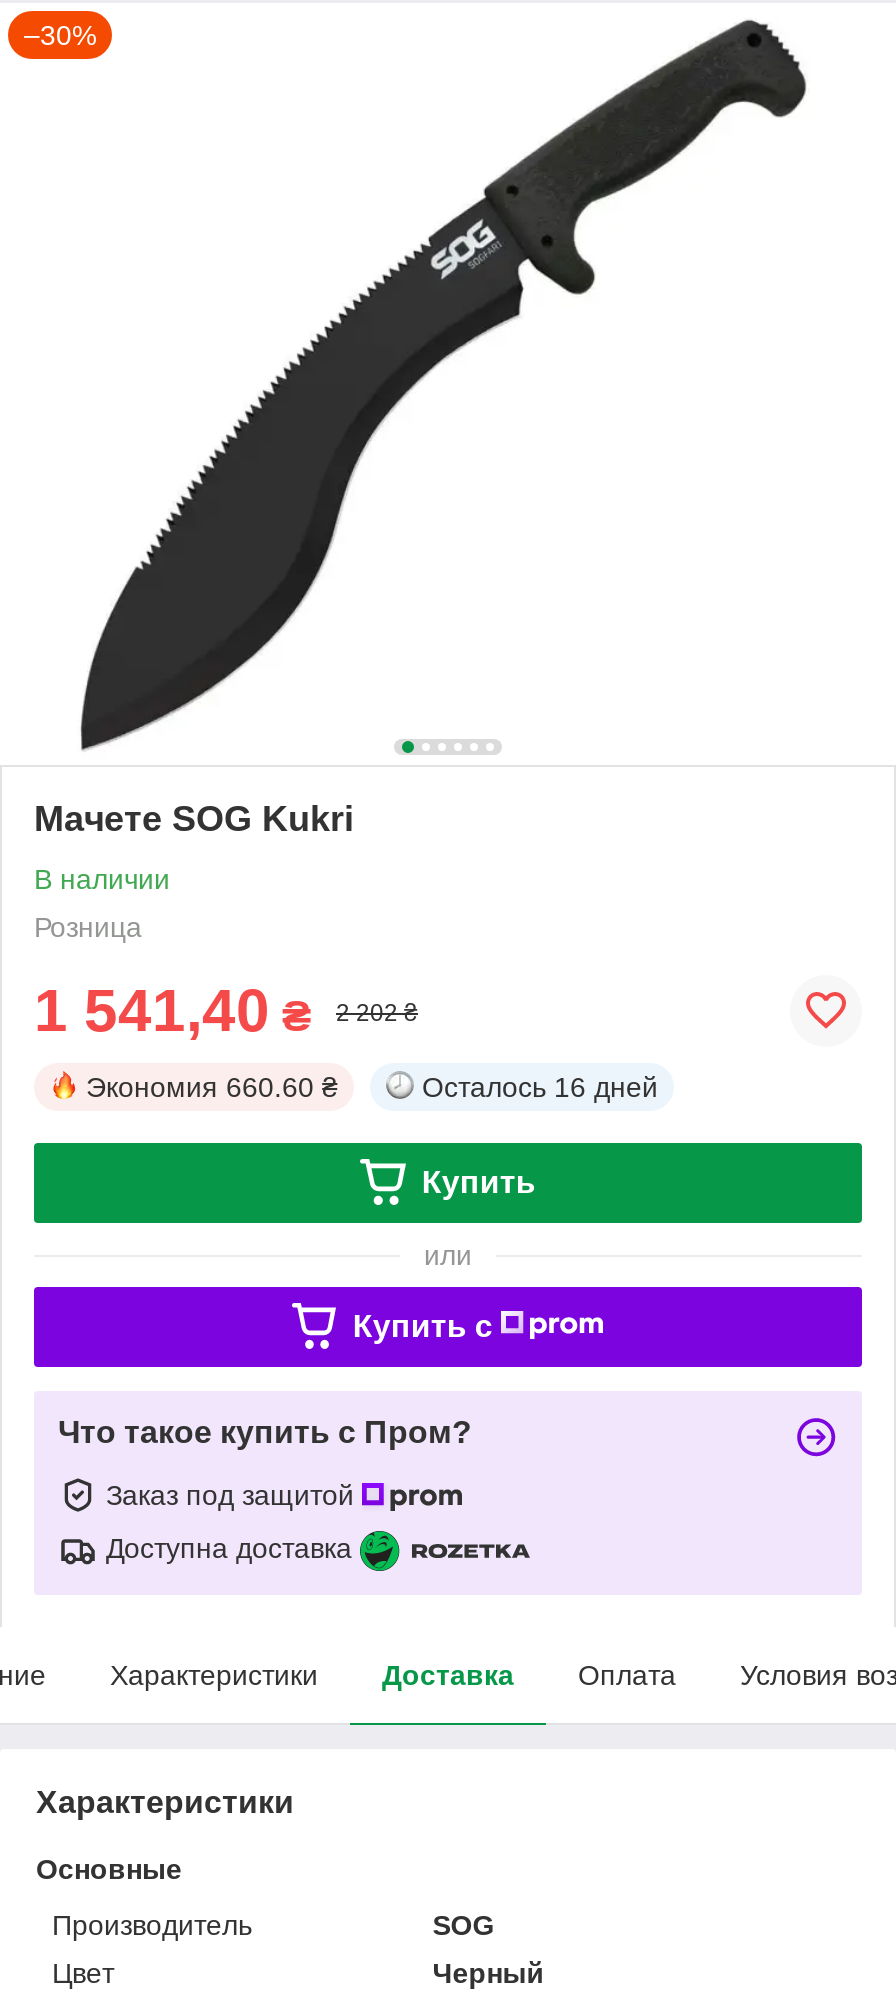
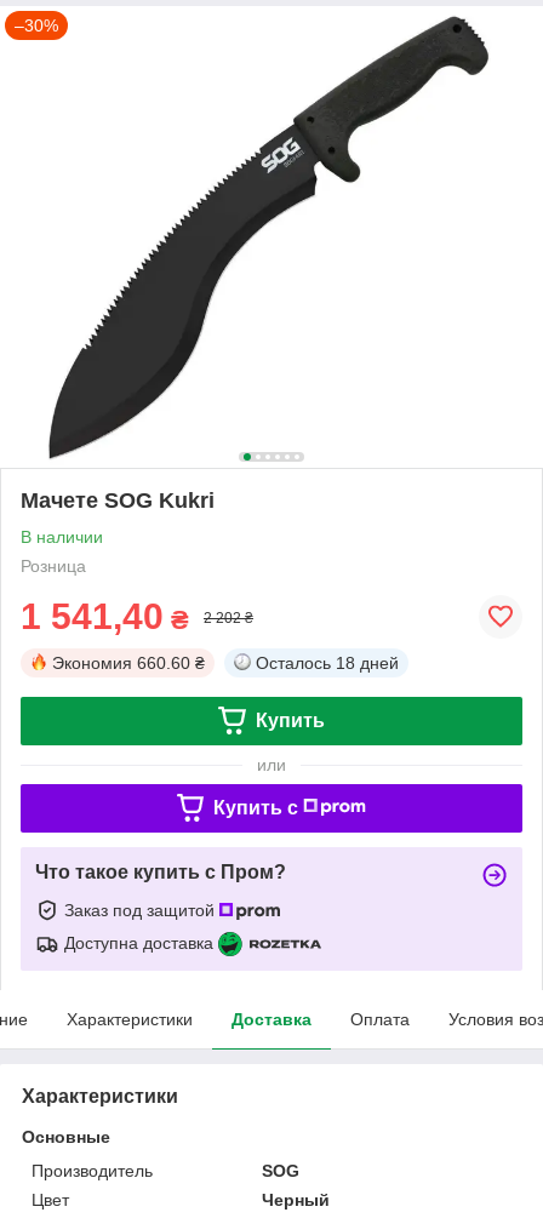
[422,1071,658,1103] Осталось 16 дней -> [256,653,399,672] Осталось 18 дней

